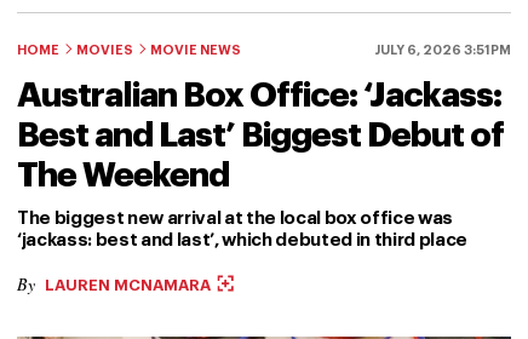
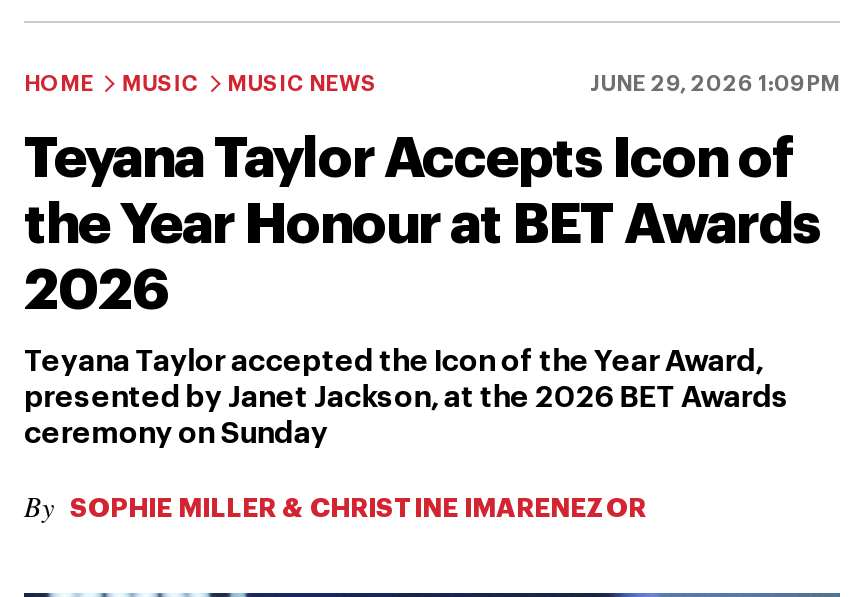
[76,43,511,57] MOVIES | MOVIE NEWS | JULY 6, 2026 3:51PM -> [122,73,840,95] MUSIC | MUSIC NEWS | JUNE 29, 2026 1:09PM
[17,79,504,192] Australian Box Office: ‘Jackass: | Best and Last’ Biggest Debut of | The Weekend -> [24,131,820,319] Teyana Taylor Accepts Icon of | the Year Honour at BET Awards | 2026
[17,209,468,249] The biggest new arrival at the local box office was | ‘jackass: best and last’, which debuted in third place -> [24,347,789,449] Teyana Taylor accepted the Icon of the Year Award, | presented by Janet Jackson, at the 2026 BET Awards | ceremony on Sunday
[45,277,214,293] LAUREN MCNAMARA -> [70,495,646,521] SOPHIE MILLER & CHRISTINE IMARENEZOR

